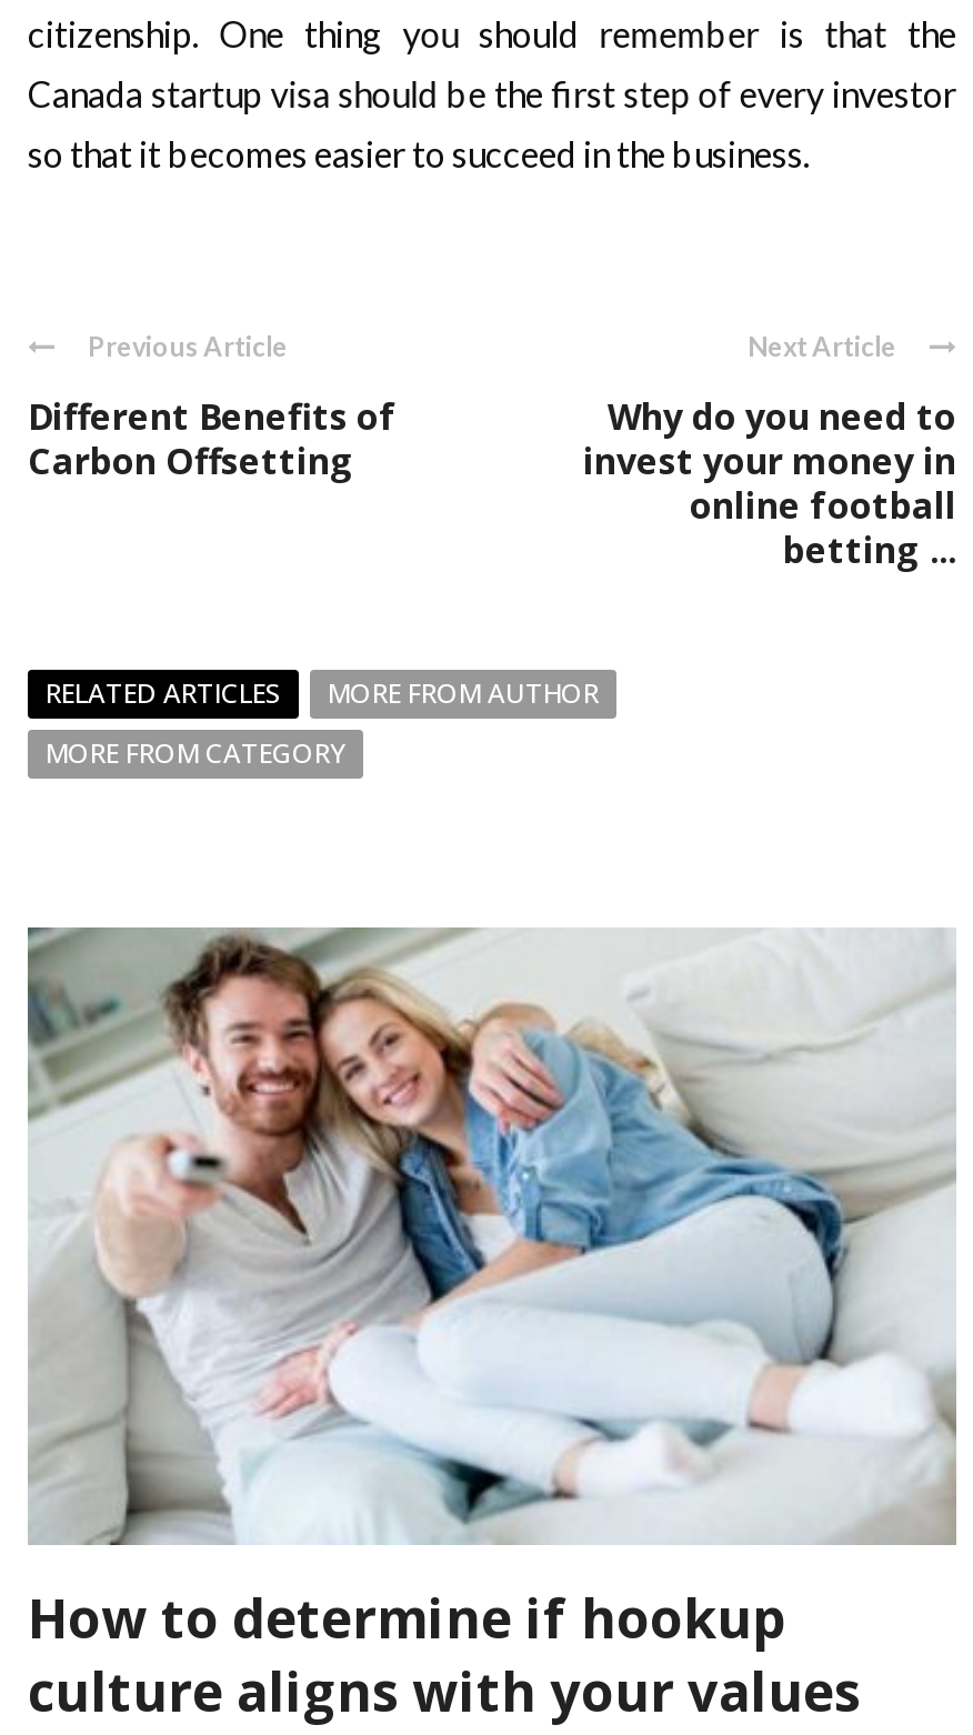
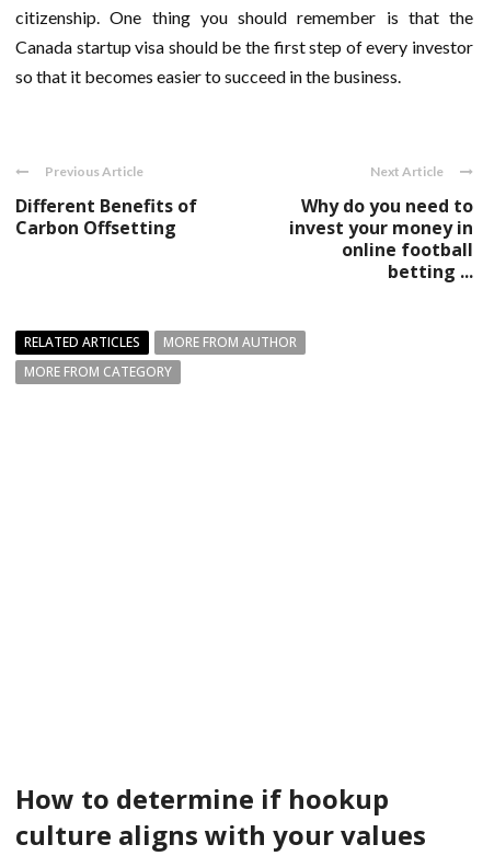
[26,924,959,1548] [image] -> none

